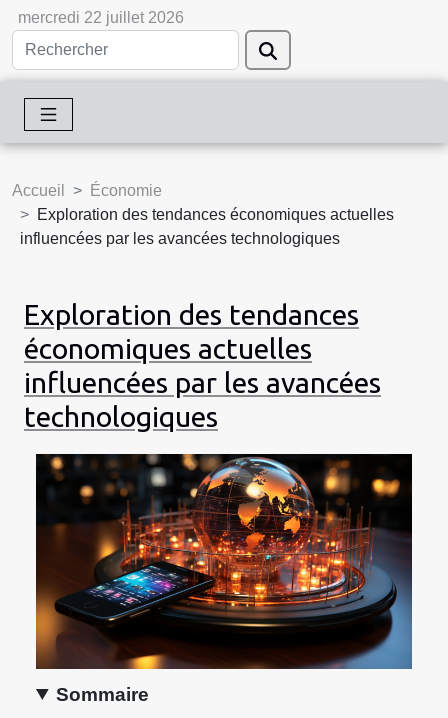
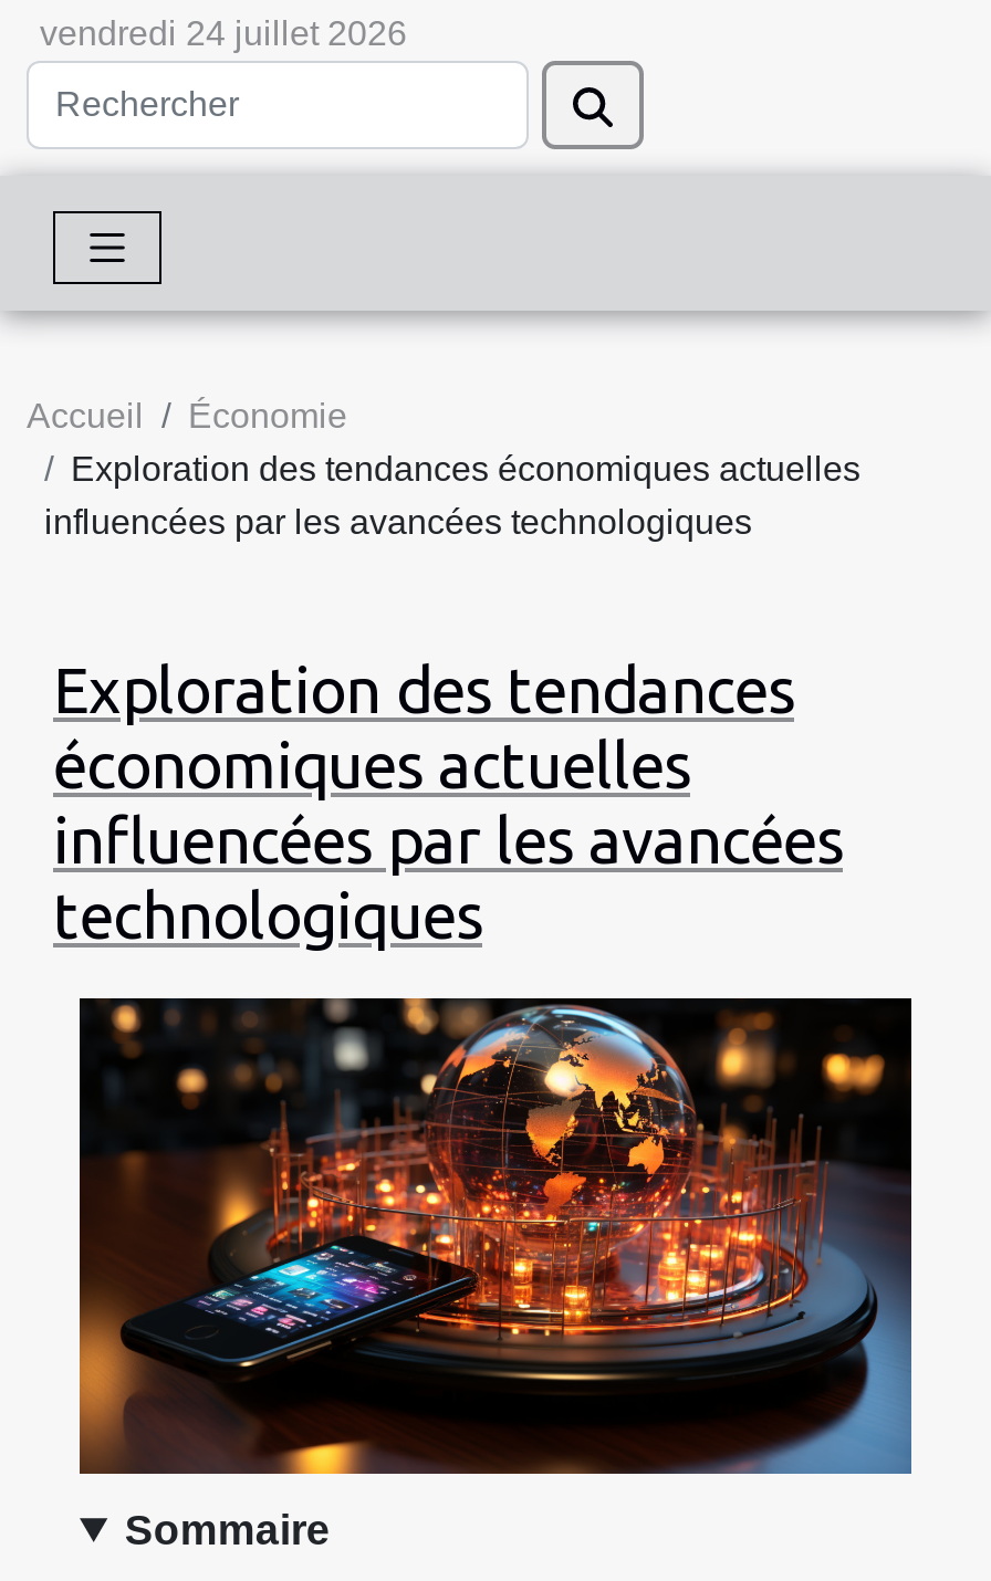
[18,9,184,26] mercredi 22 juillet 2026 -> [40,14,407,52] vendredi 24 juillet 2026

